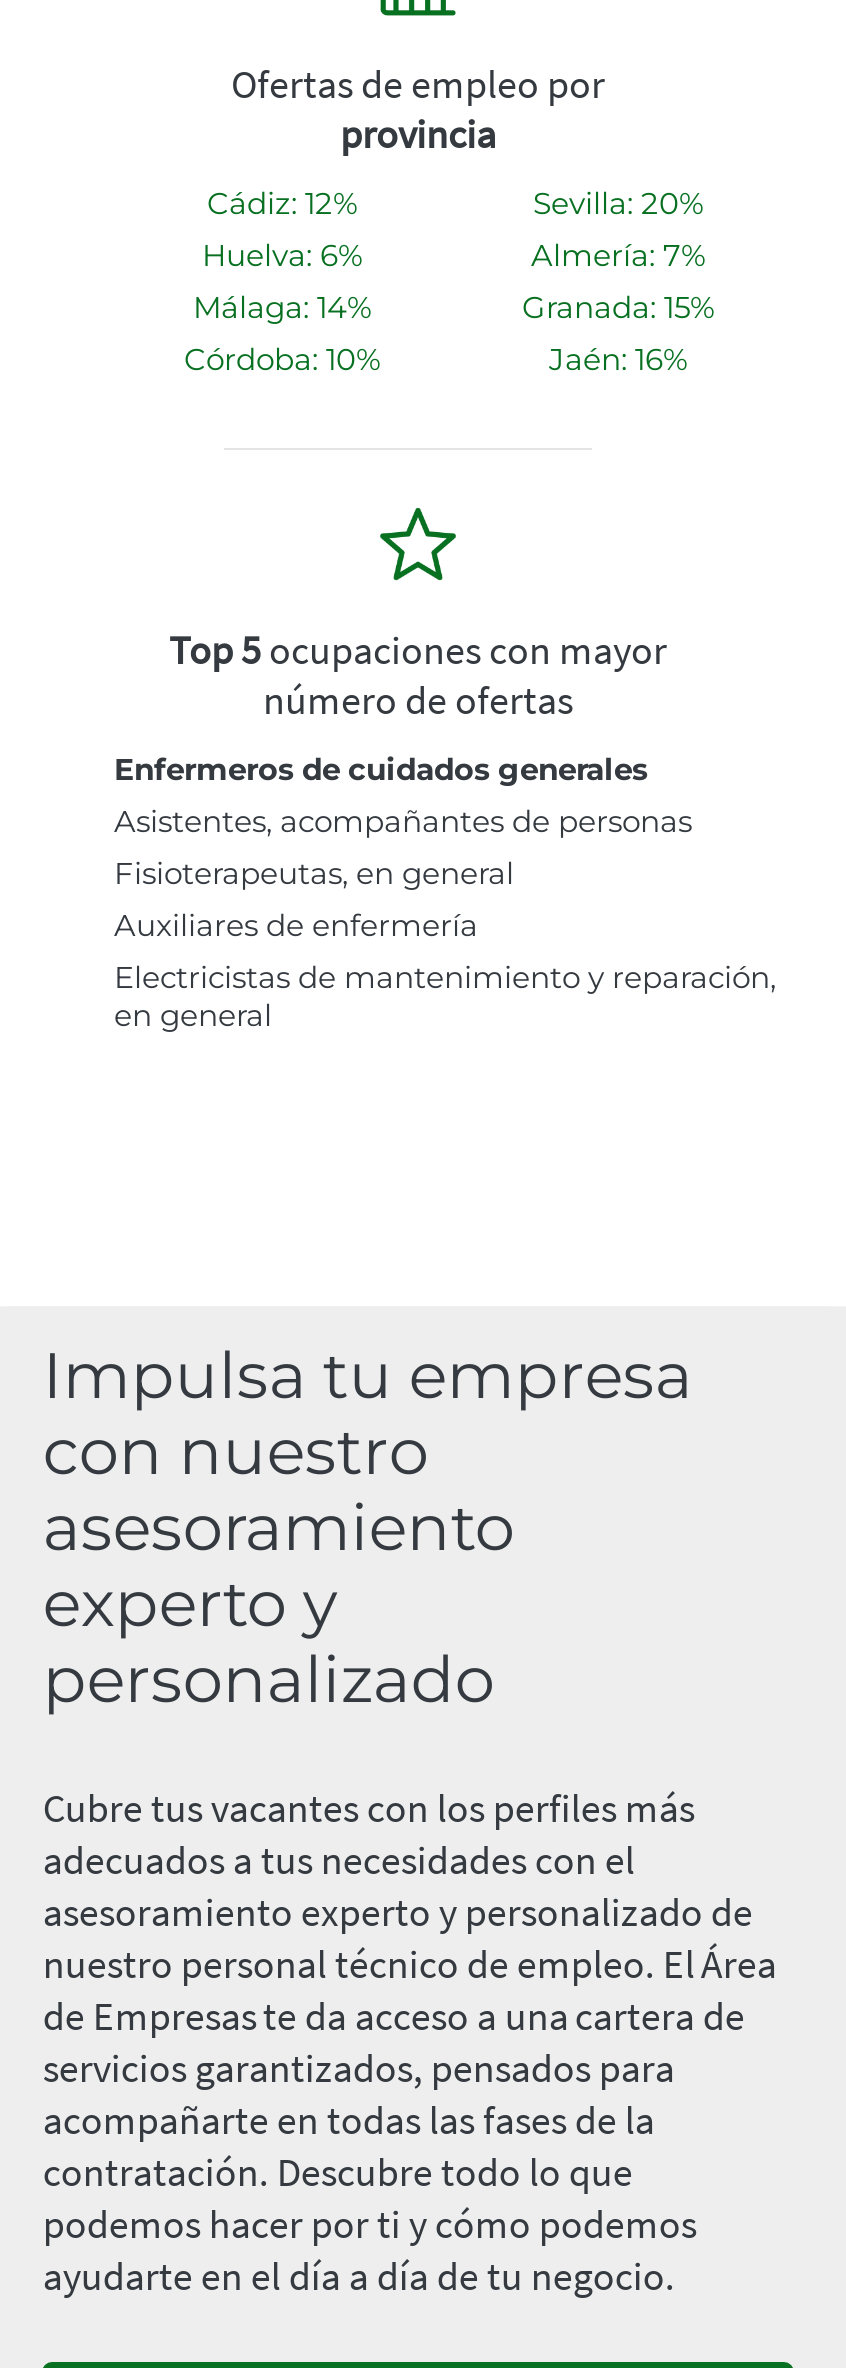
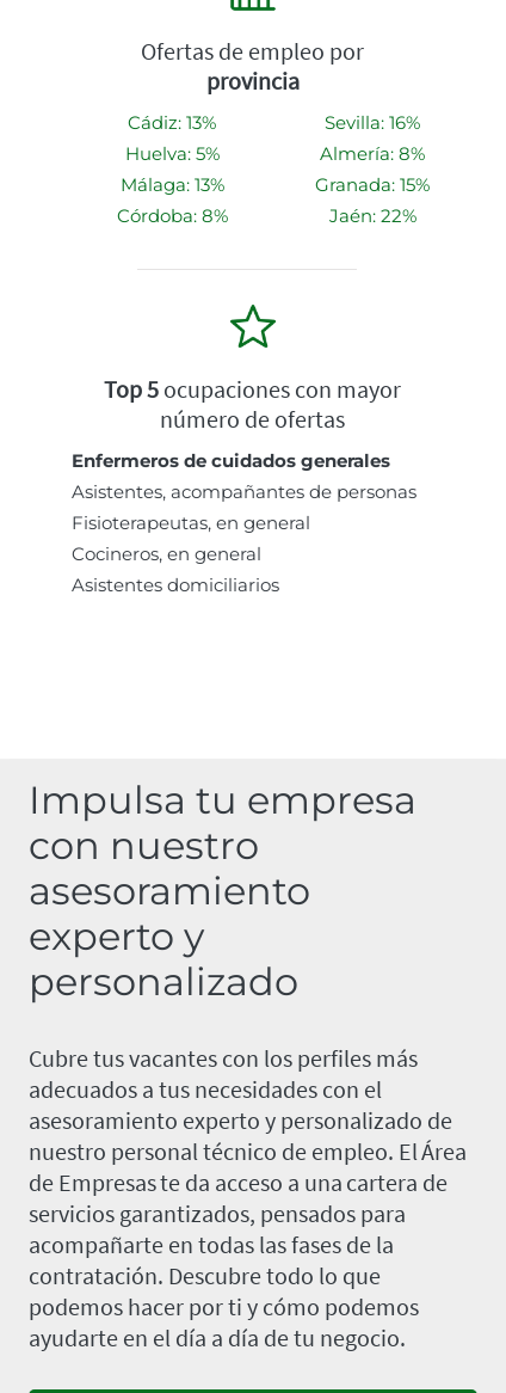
[207,184,357,222] Cádiz: 12% -> [128,111,216,134] Cádiz: 13%
[533,184,703,222] Sevilla: 20% -> [325,111,420,134] Sevilla: 16%
[202,236,362,274] Huelva: 6% -> [125,142,219,165] Huelva: 5%
[531,236,705,274] Almería: 7% -> [320,142,425,165] Almería: 8%
[193,288,371,326] Málaga: 14% -> [120,173,224,196] Málaga: 13%
[184,340,380,378] Córdoba: 10% -> [116,205,227,227] Córdoba: 8%
[549,340,687,378] Jaén: 16% -> [329,205,416,227] Jaén: 22%
[114,906,776,1034] Auxiliares de enfermería | Electricistas de mantenimiento y reparación, | en general -> [72,543,279,596] Cocineros, en general | Asistentes domiciliarios

